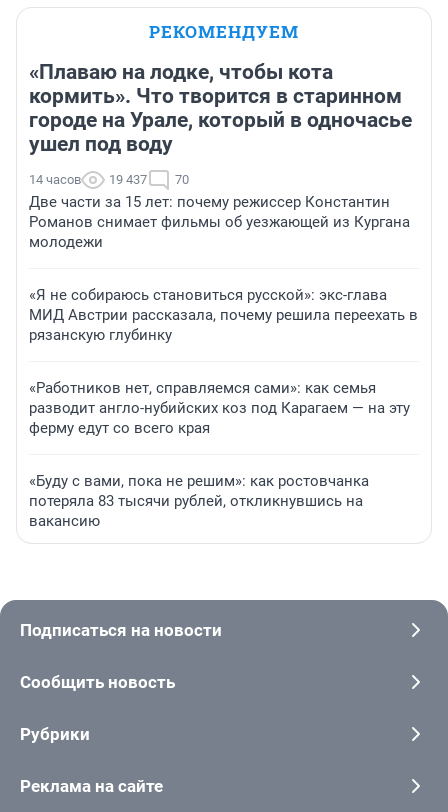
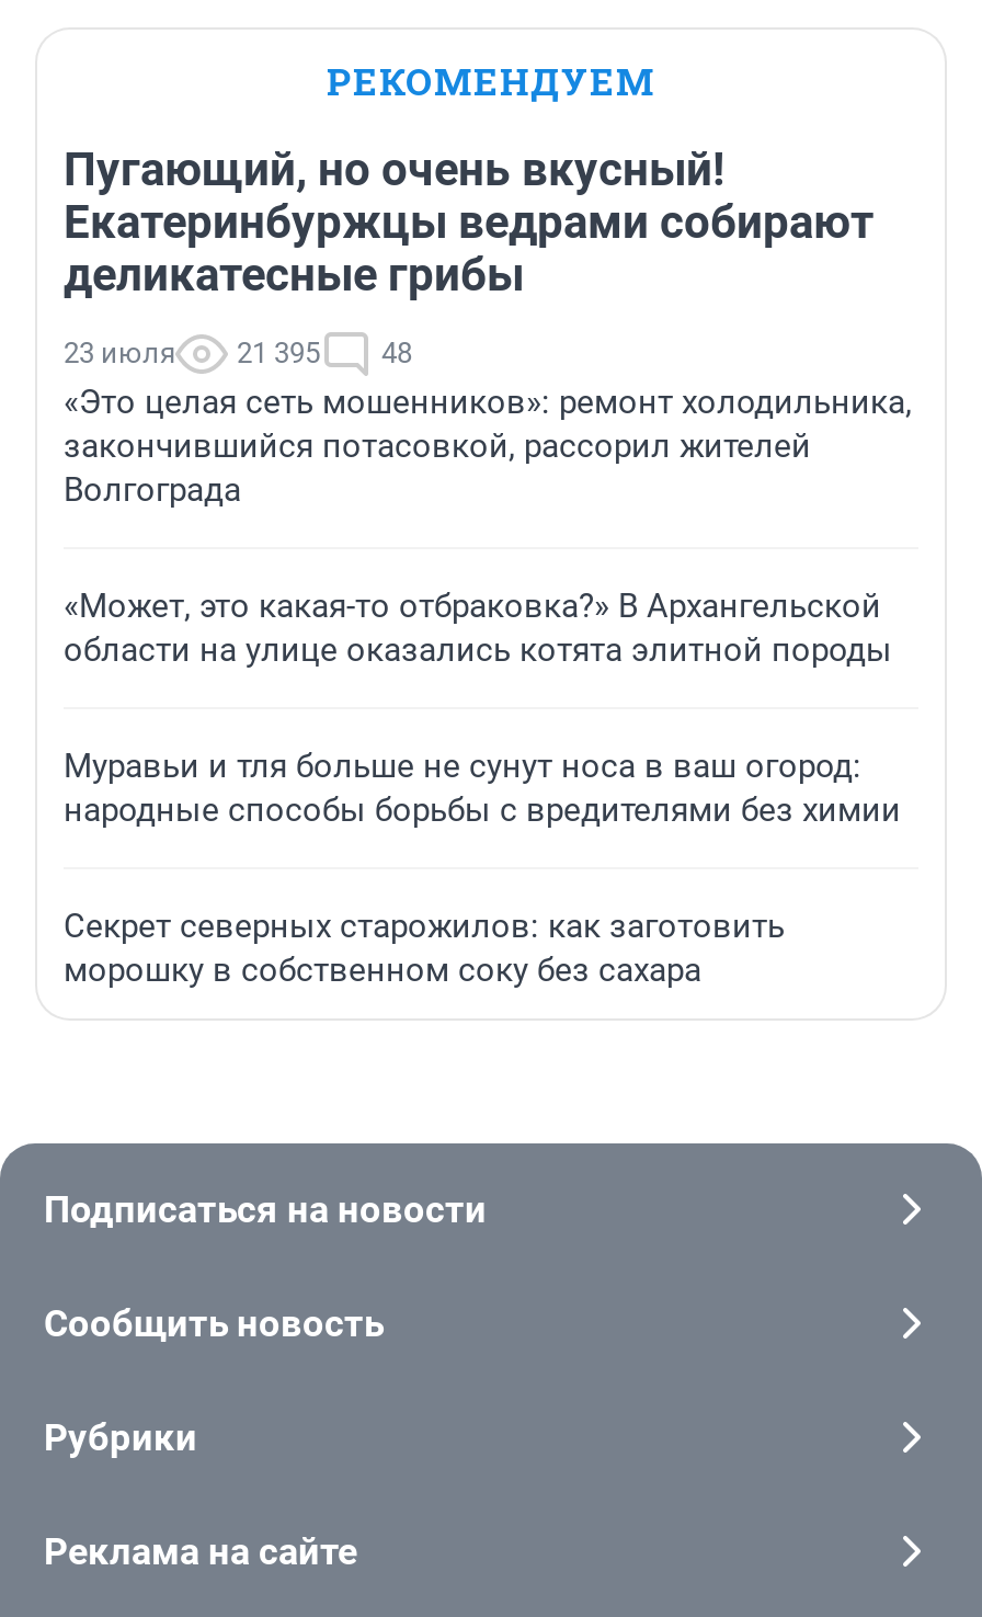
[29,60,412,156] «Плаваю на лодке, чтобы кота | кормить». Что творится в старинном | городе на Урале, который в одночасье | ушел под воду -> [64,144,875,302] Пугающий, но очень вкусный! | Екатеринбуржцы ведрами собирают | деликатесные грибы
[29,172,410,251] 14 часов | 19 437 | 70 | Две части за 15 лет: почему режиссер Константин | Романов снимает фильмы об уезжающей из Кургана | молодежи -> [64,337,912,510] 23 июля | 21 395 | 48 | «Это целая сеть мошенников»: ремонт холодильника, | закончившийся потасовкой, рассорил жителей | Волгограда
[29,286,418,344] «Я не собираюсь становиться русской»: экс-глава | МИД Австрии рассказала, почему решила переехать в | рязанскую глубинку -> [64,587,892,670] «Может, это какая-то отбраковка?» В Архангельской | области на улице оказались котята элитной породы
[29,379,410,437] «Работников нет, справляемся сами»: как семья | разводит англо-нубийских коз под Карагаем — на эту | ферму едут со всего края -> [64,747,901,830] Муравьи и тля больше не сунут носа в ваш огород: | народные способы борьбы с вредителями без химии
[29,472,369,530] «Буду с вами, пока не решим»: как ростовчанка | потеряла 83 тысячи рублей, откликнувшись на | вакансию -> [64,907,785,990] Секрет северных старожилов: как заготовить | морошку в собственном соку без сахара

